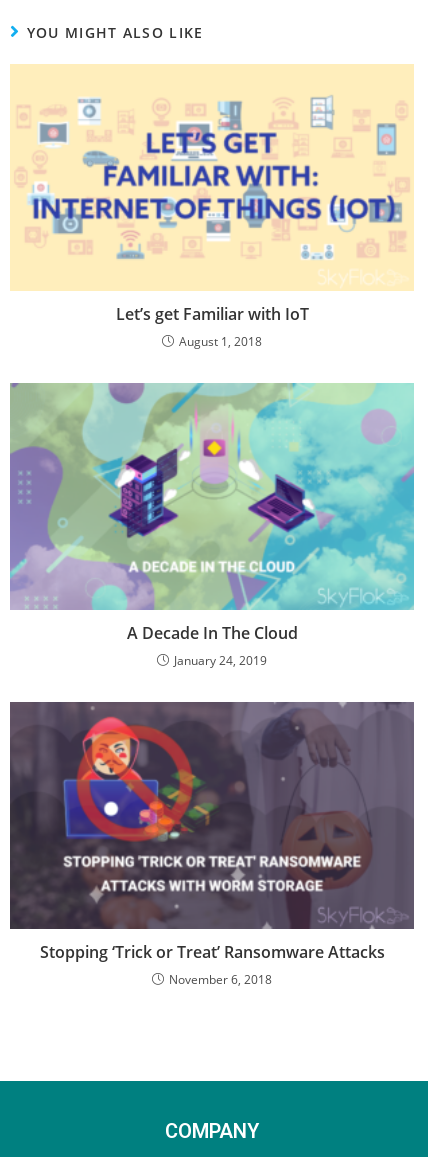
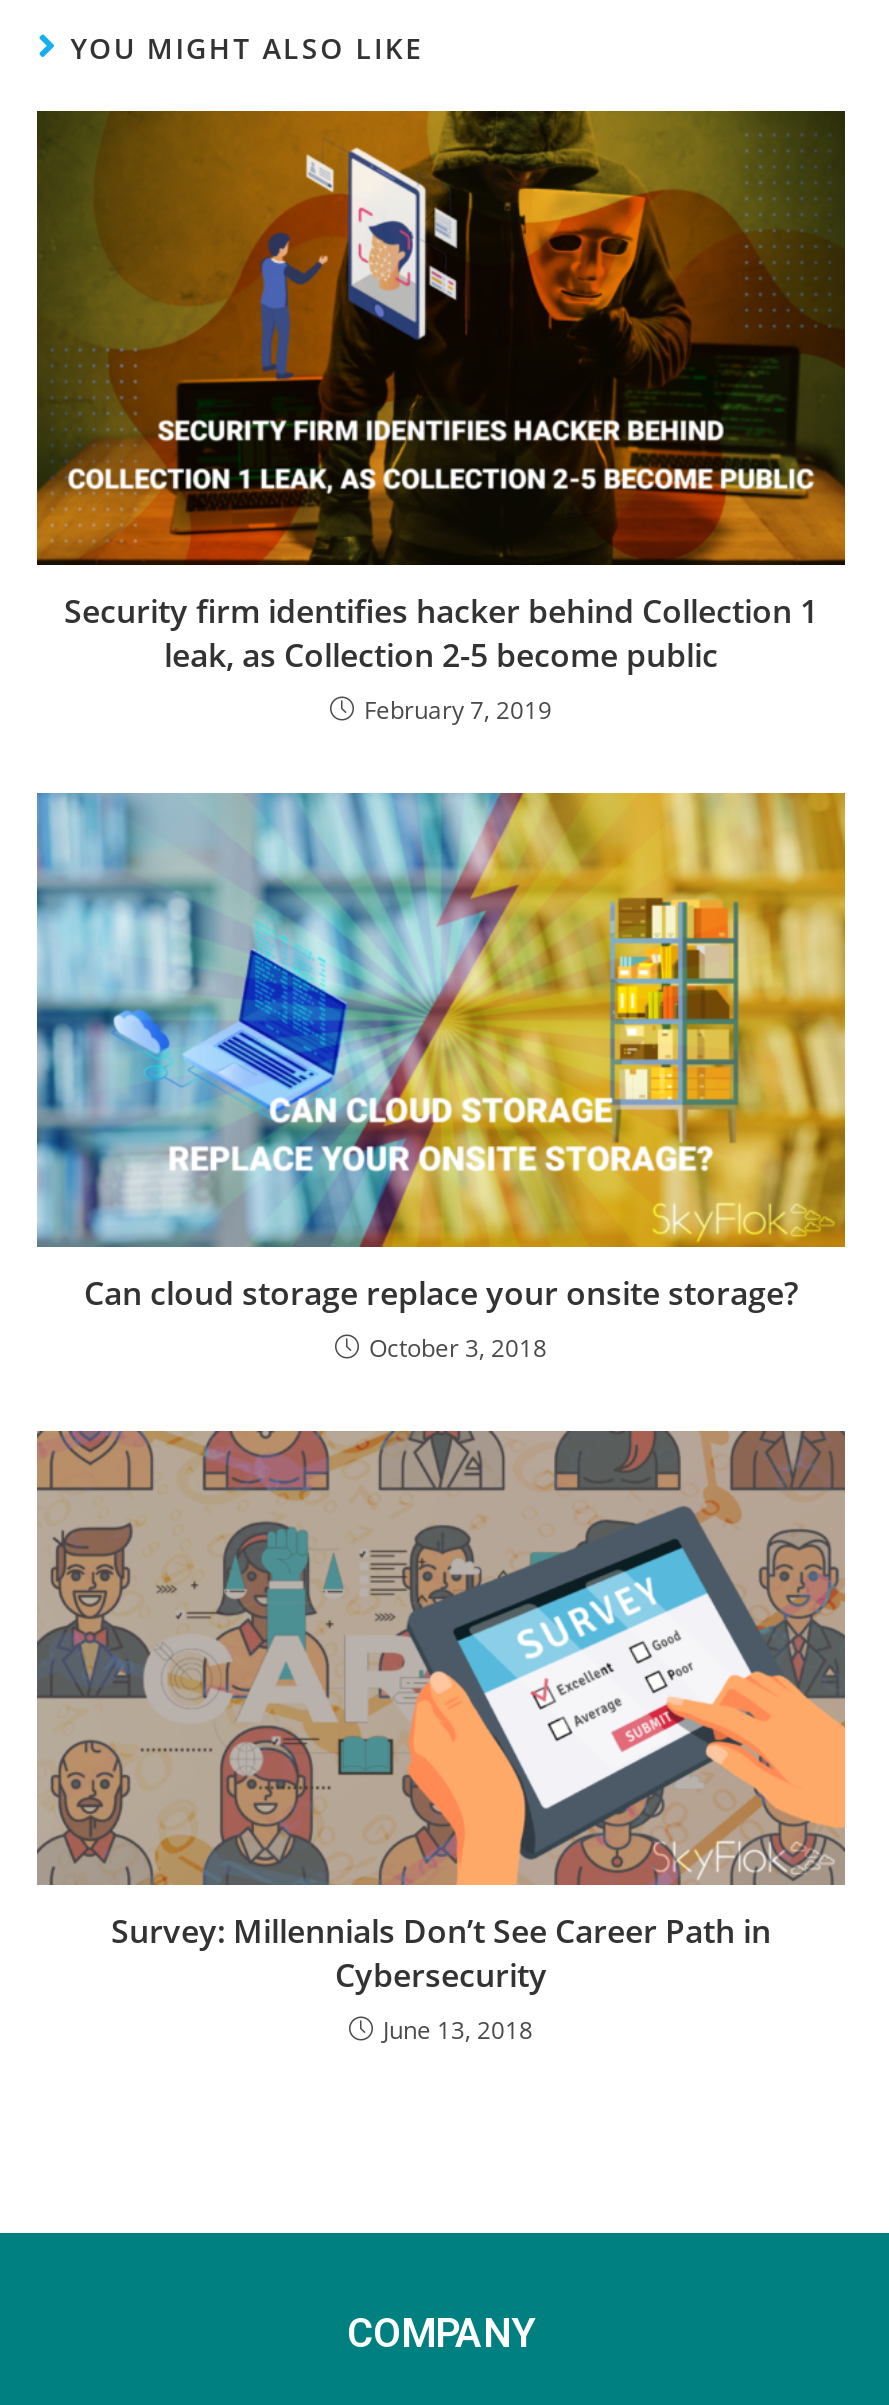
[10,64,414,252] [image] -> [35,108,847,568] [image]
[115,303,308,350] Let’s get Familiar with IoT | August 1, 2018 -> [64,588,818,726] Security firm identifies hacker behind Collection 1 | leak, as Collection 2-5 become public | February 7, 2019
[10,382,415,669] [image] | A Decade In The Cloud | January 24, 2019 -> [37,790,847,1365] [image] | Can cloud storage replace your onsite storage? | October 3, 2018
[10,701,415,988] [image] | Stopping ‘Trick or Treat’ Ransomware Attacks | November 6, 2018 -> [37,1428,847,2047] [image] | Survey: Millennials Don’t See Career Path in | Cybersecurity | June 13, 2018

